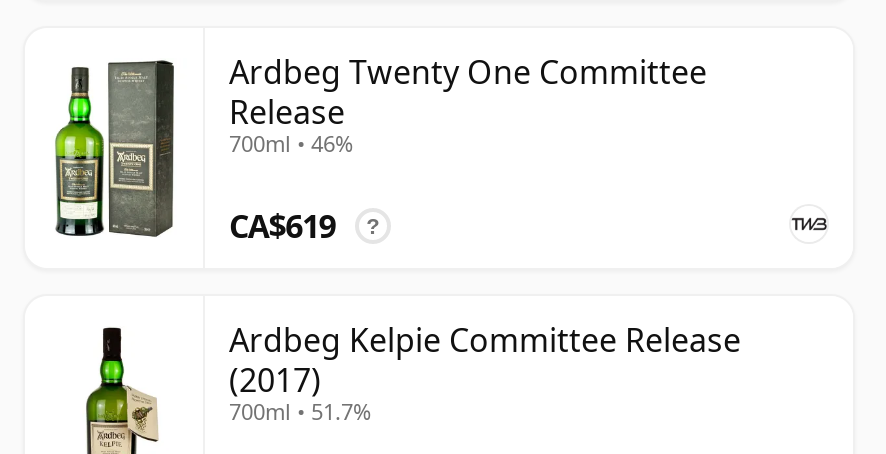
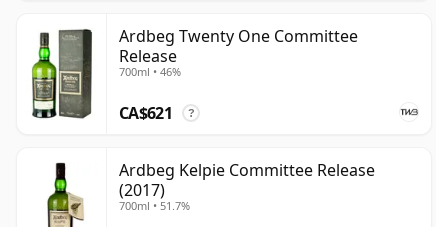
[229,204,335,248] CA$619 -> [119,102,172,124] CA$621

